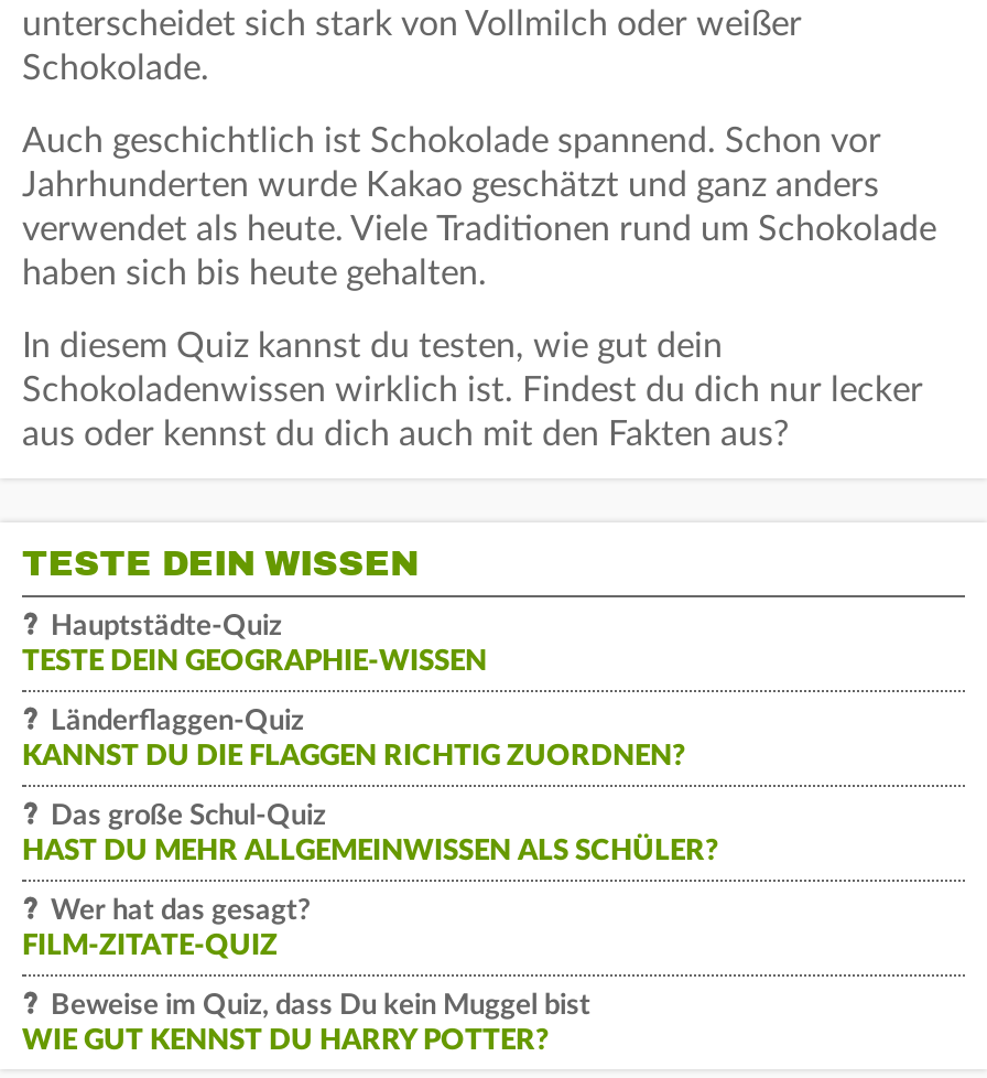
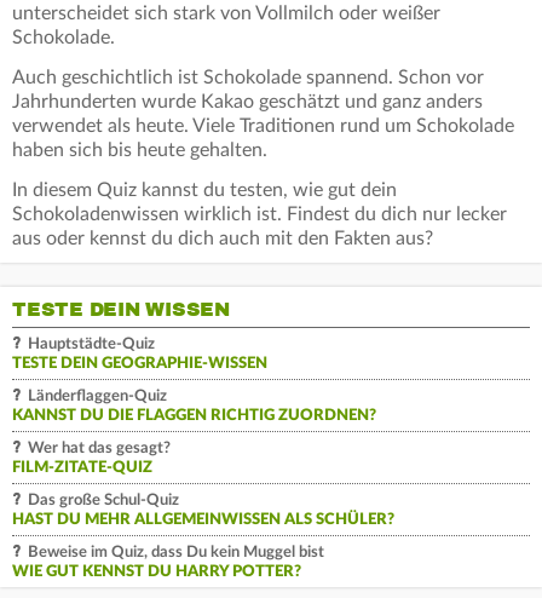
moved [22,802,718,866] -> [12,493,394,528]: Das große Schul-Quiz | HAST DU MEHR ALLGEMEINWISSEN ALS SCHÜLER?
moved [22,897,311,961] -> [12,441,171,476]: Wer hat das gesagt? | FILM-ZITATE-QUIZ

